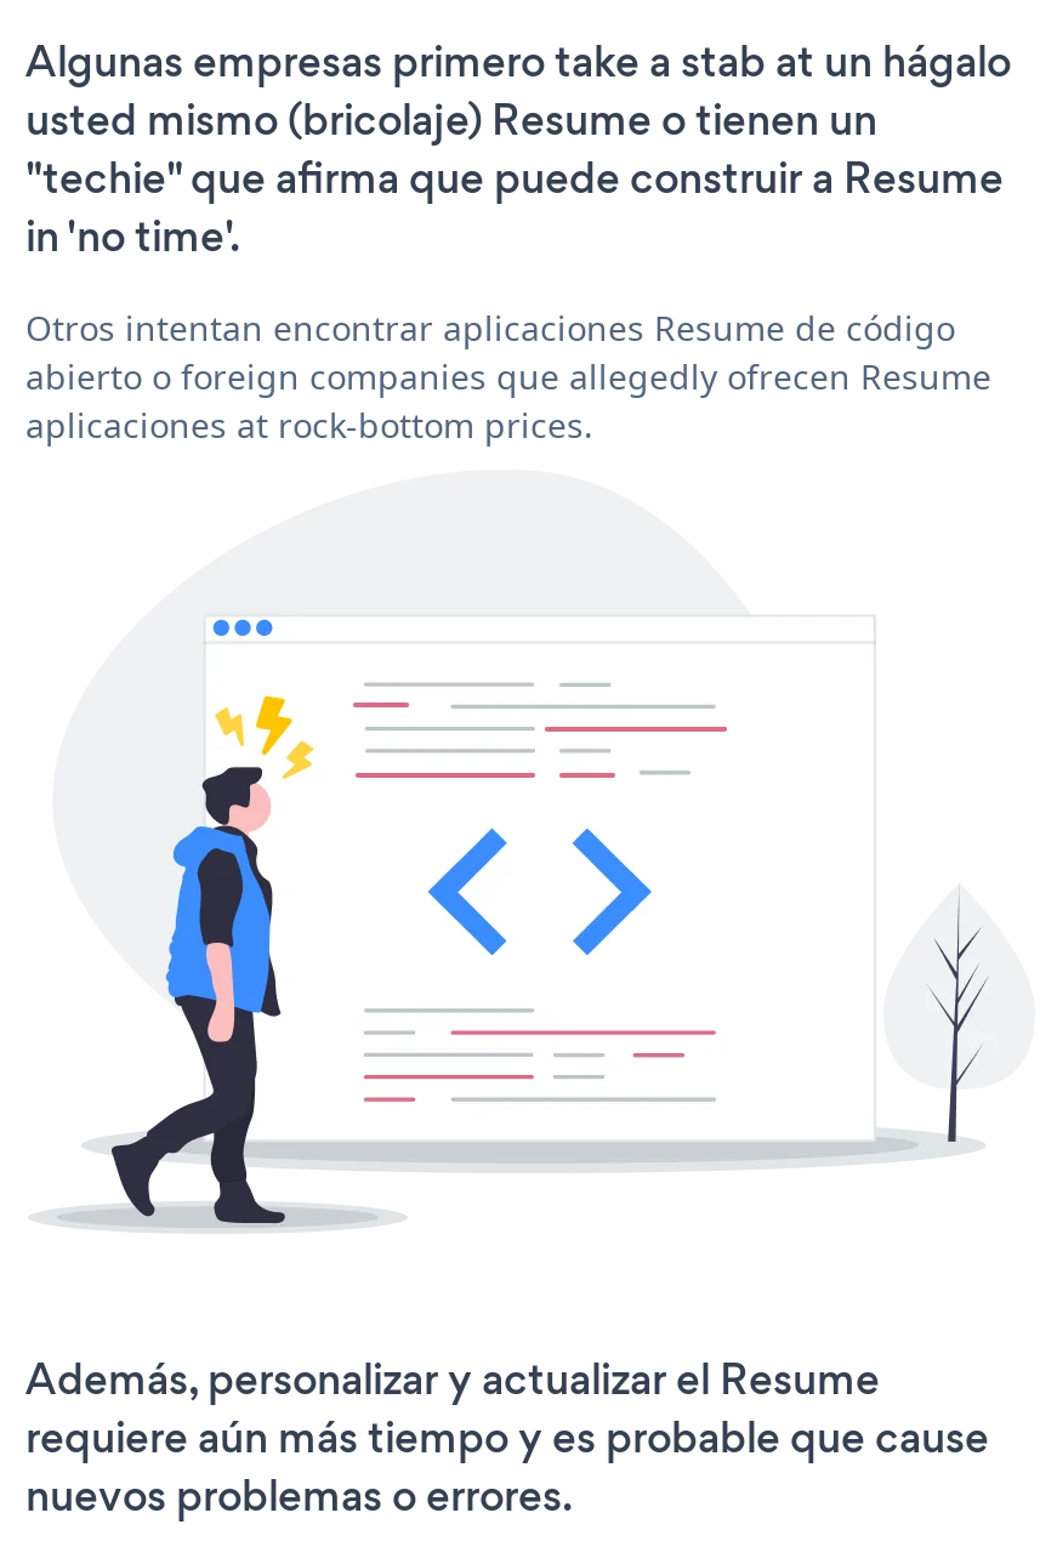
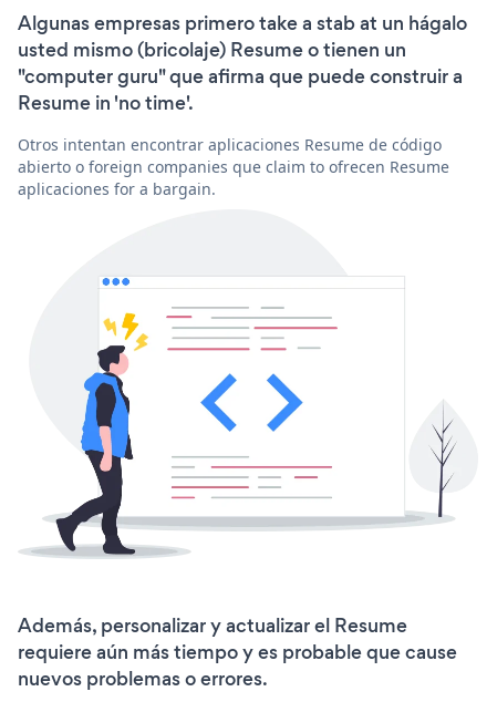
[25,150,1004,266] "techie" que afirma que puede construir a Resume | in 'no time'. -> [18,63,463,116] "computer guru" que afirma que puede construir a | Resume in 'no time'.
[25,354,991,448] abierto o foreign companies que allegedly ofrecen Resume | aplicaciones at rock-bottom prices. -> [18,156,449,200] abierto o foreign companies que claim to ofrecen Resume | aplicaciones for a bargain.

